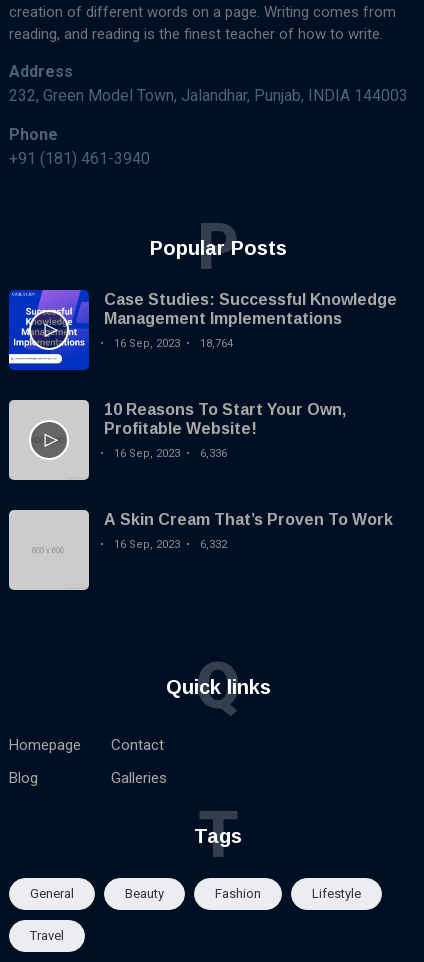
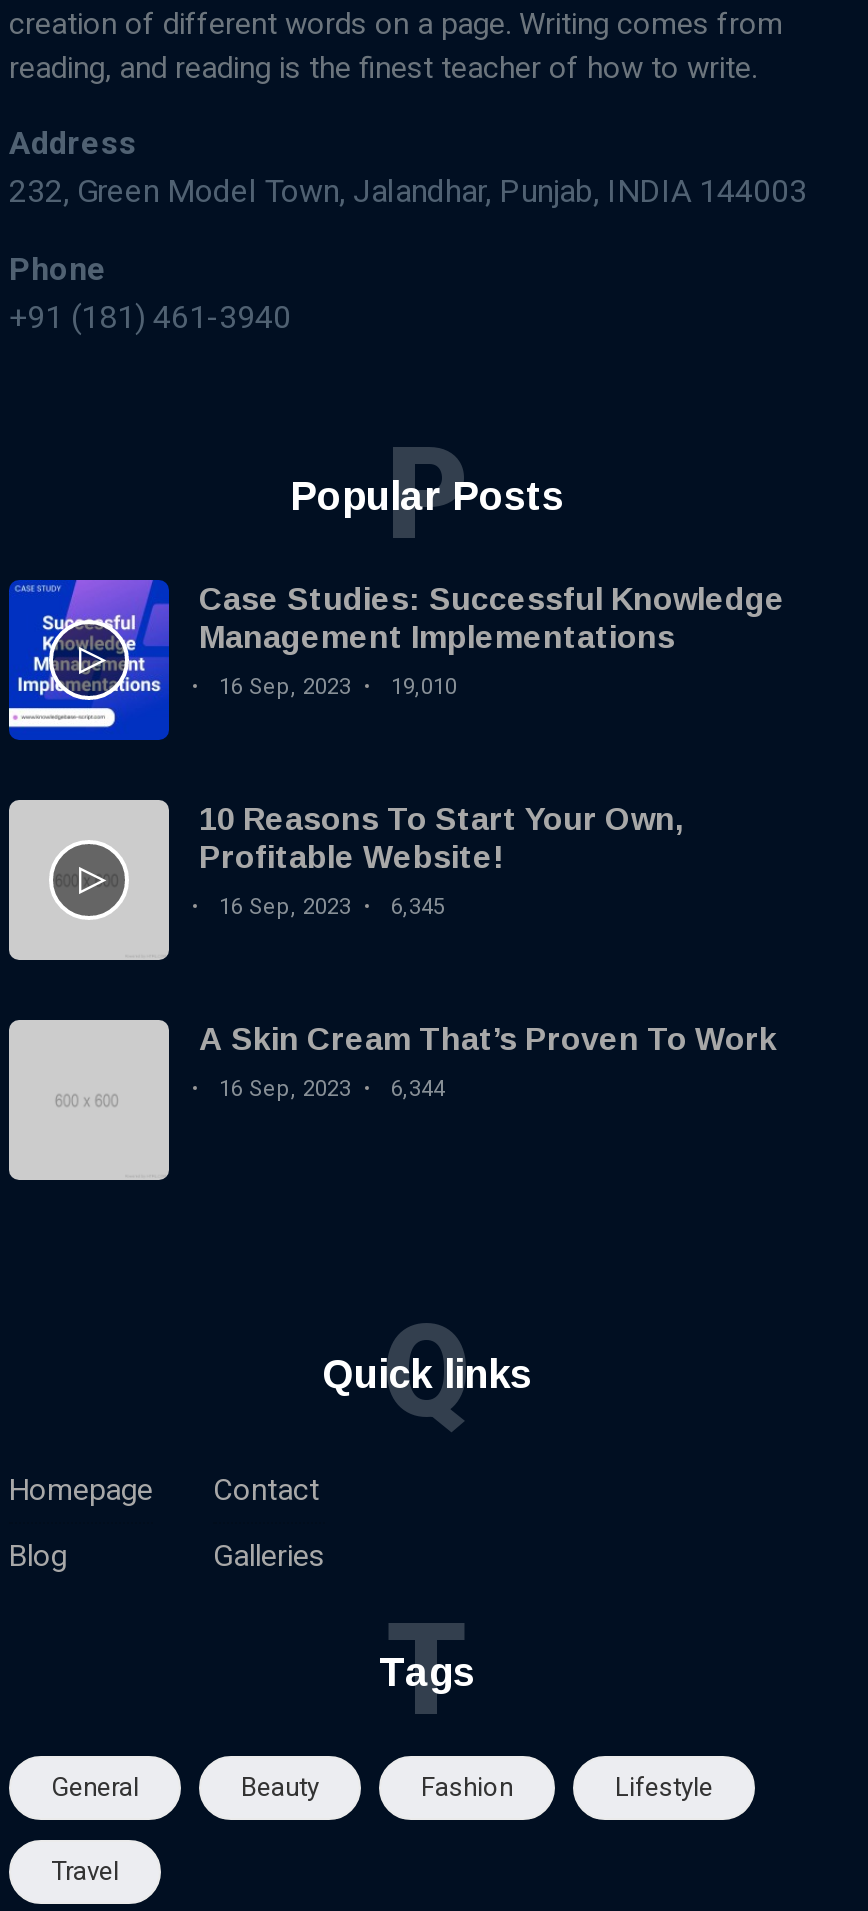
[114,337,233,350] 16 Sep, 2023 18,764 -> [219,673,457,699] 16 Sep, 2023 19,010
[114,447,227,460] 16 Sep, 2023 6,336 -> [219,893,445,919] 16 Sep, 2023 6,345
[114,538,227,551] 16 Sep, 2023 6,332 -> [219,1075,445,1101] 16 Sep, 2023 6,344

